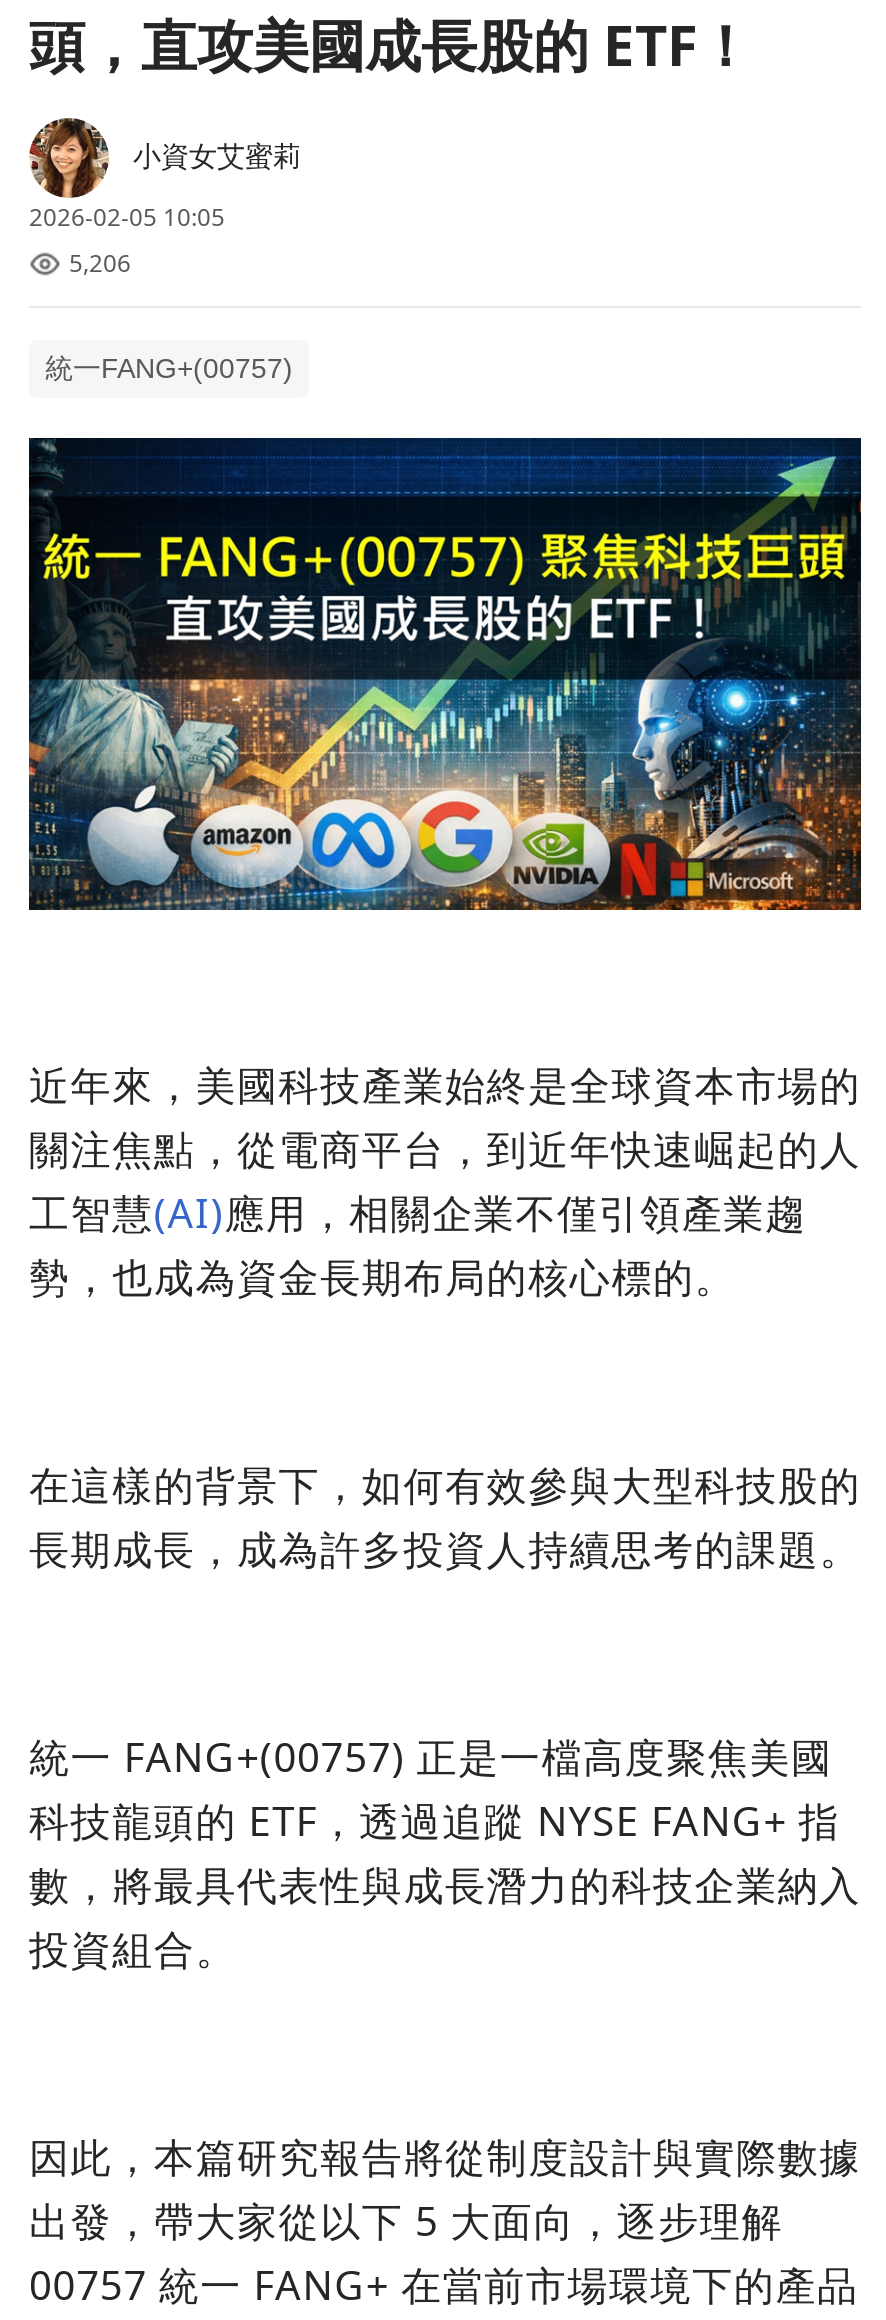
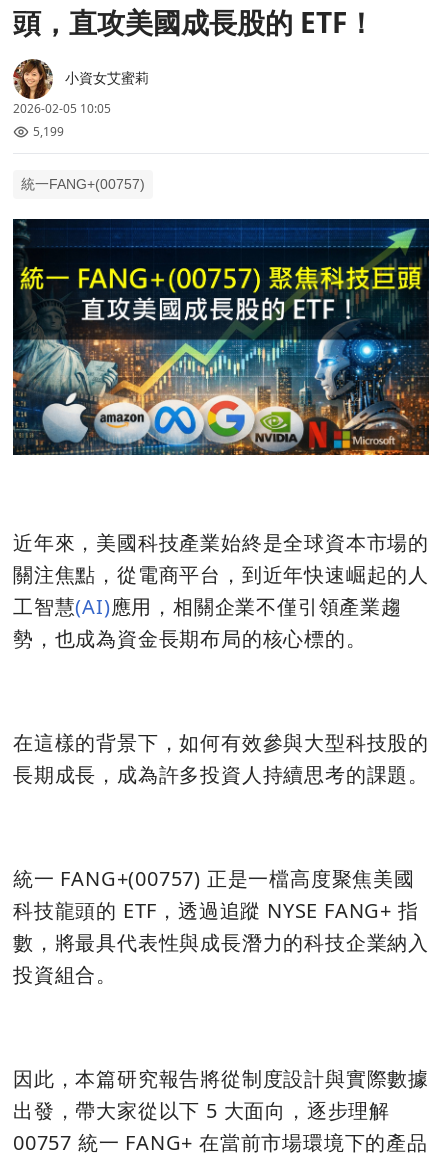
[69,246,131,280] 5,206 -> [33,123,64,140] 5,199

